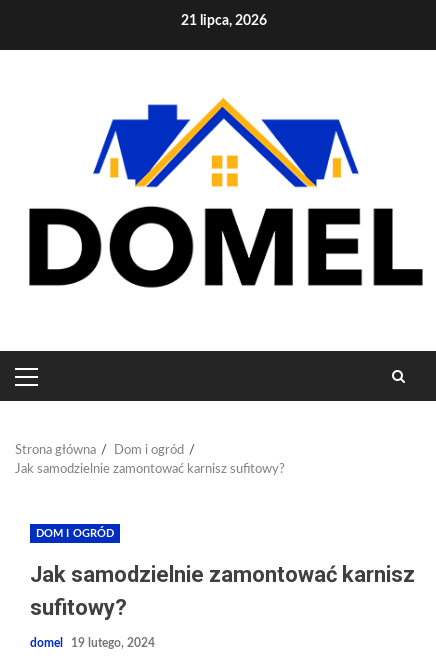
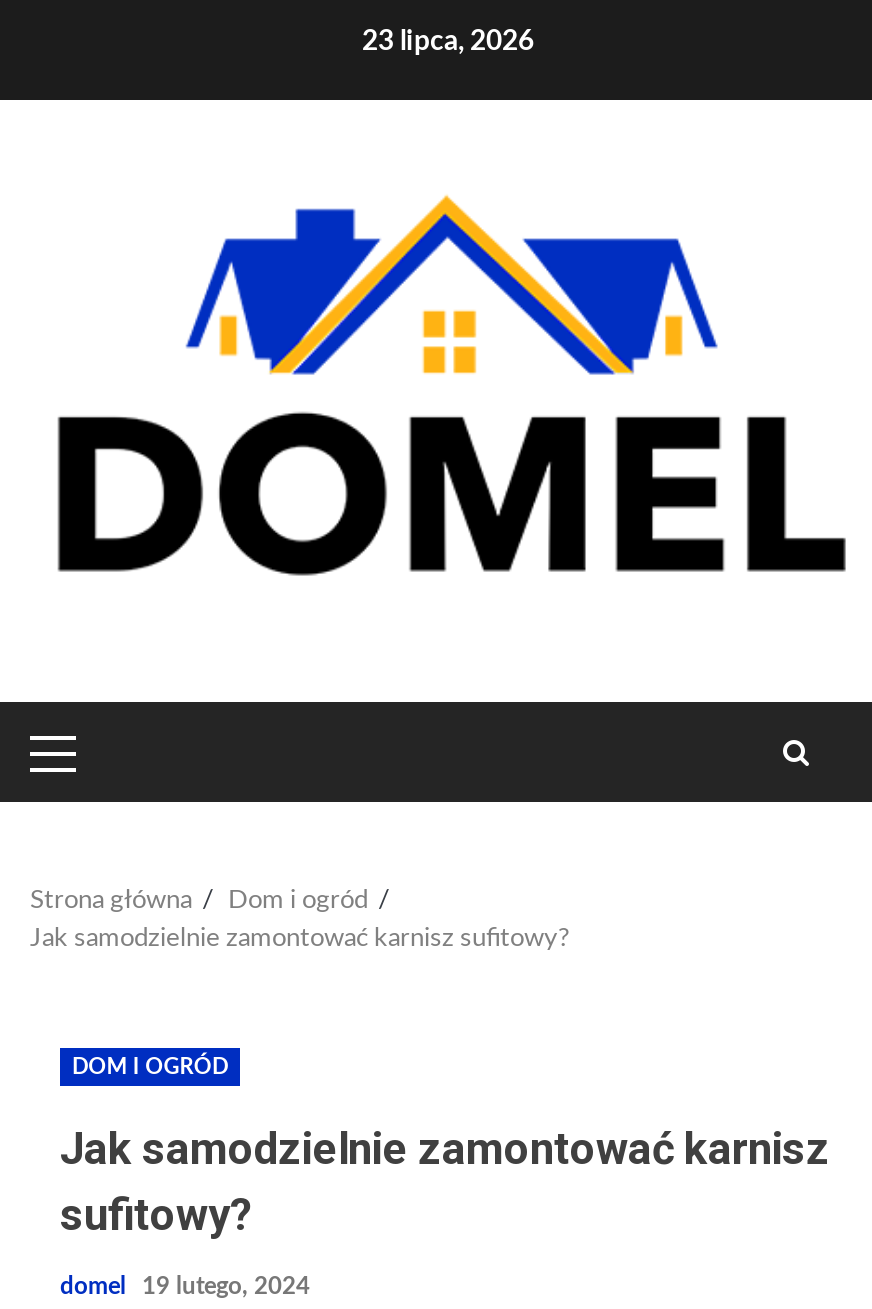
[181,14,267,28] 21 lipca, 2026 -> [362,28,534,56] 23 lipca, 2026

